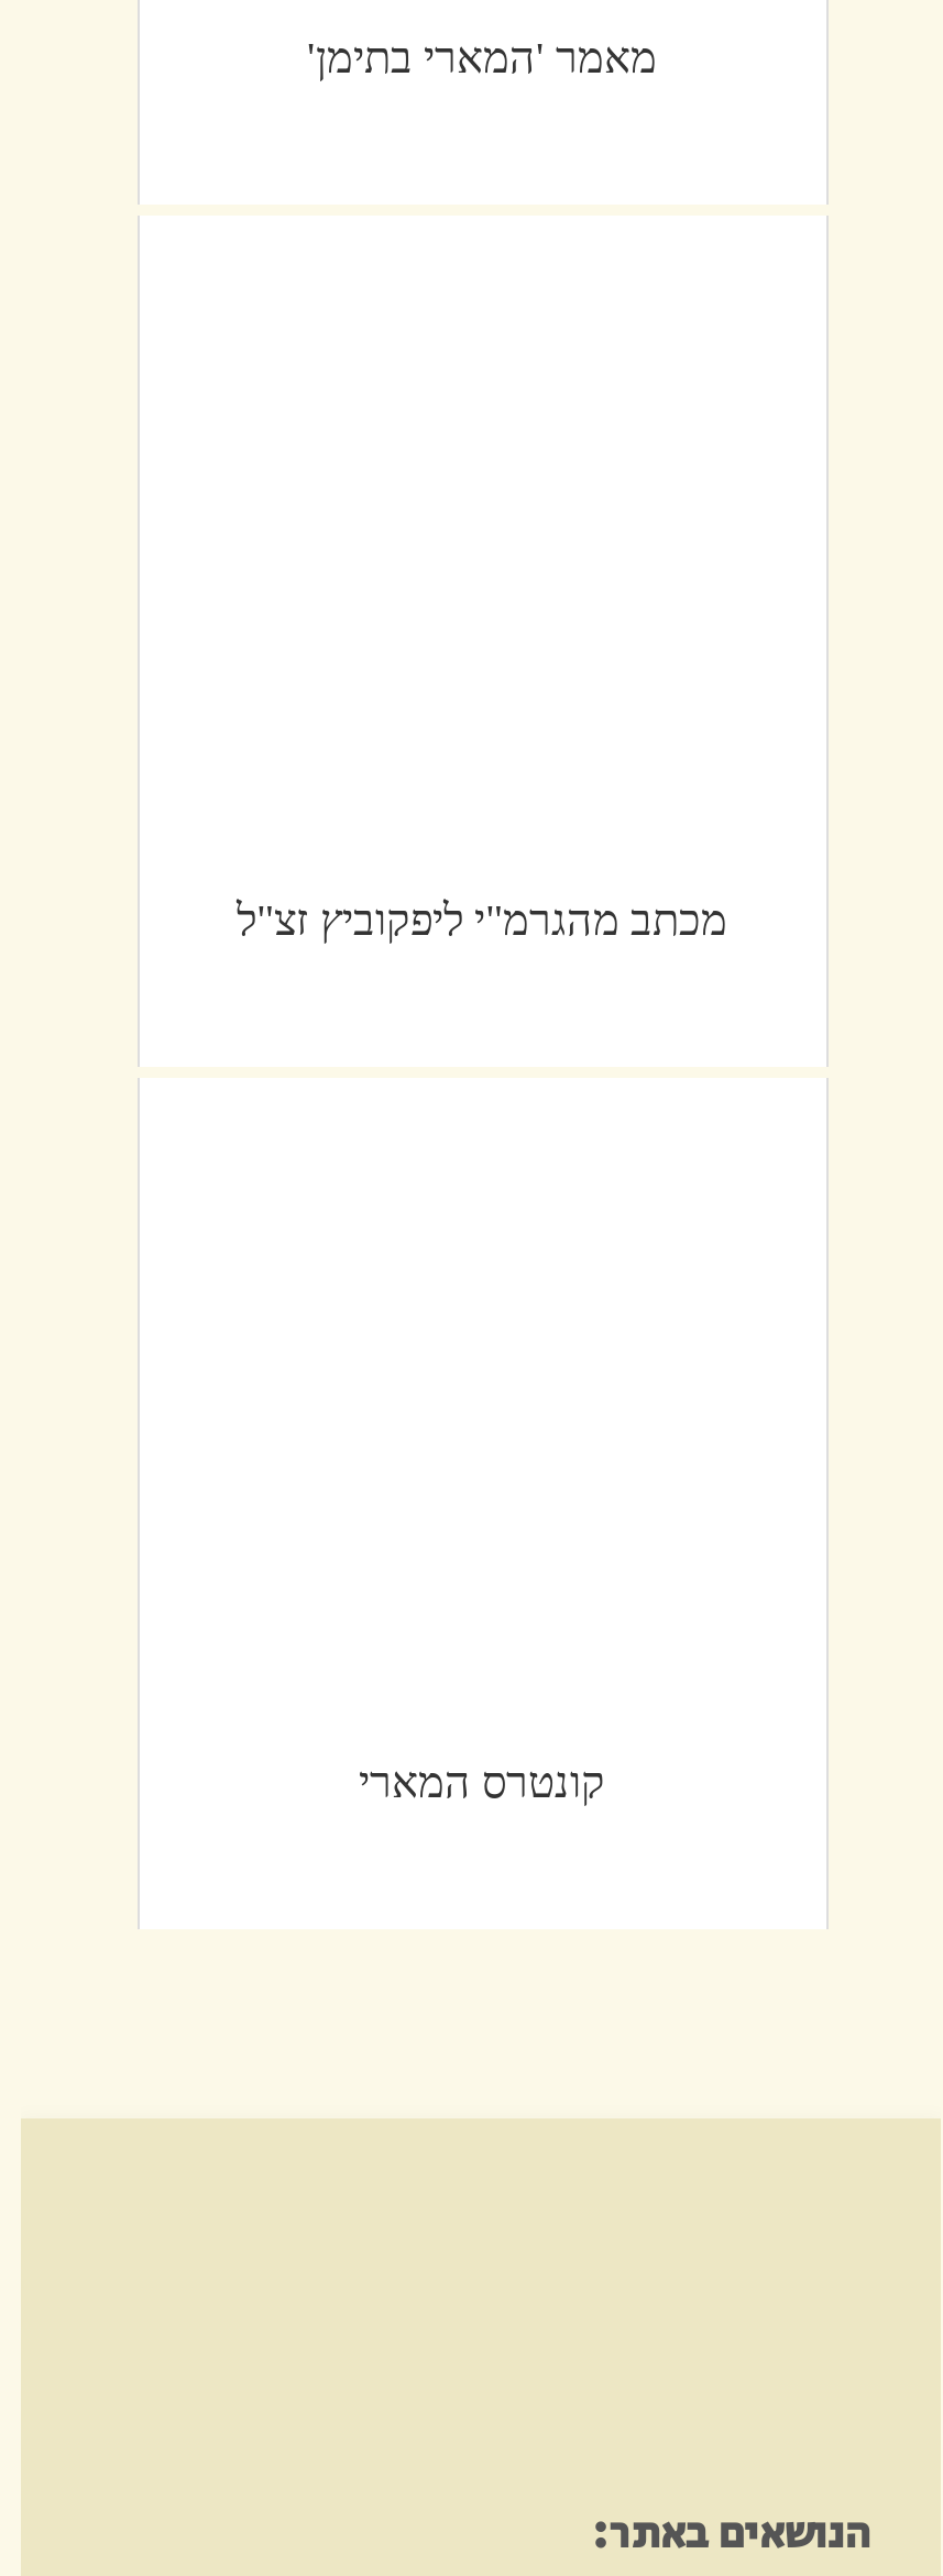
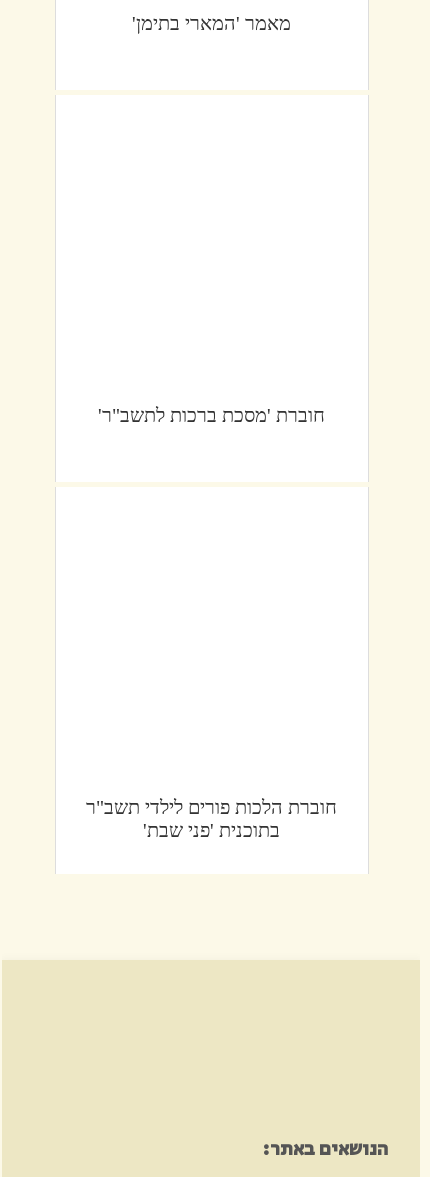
[237,894,727,943] מכתב מהגרמ"י ליפקוביץ זצ"ל -> [98,404,325,426] חוברת 'מסכת ברכות לתשב"ר'
[359,1757,605,1805] קונטרס המארי -> [86,796,337,841] חוברת הלכות פורים לילדי תשב"ר | בתוכנית 'פני שבת'

